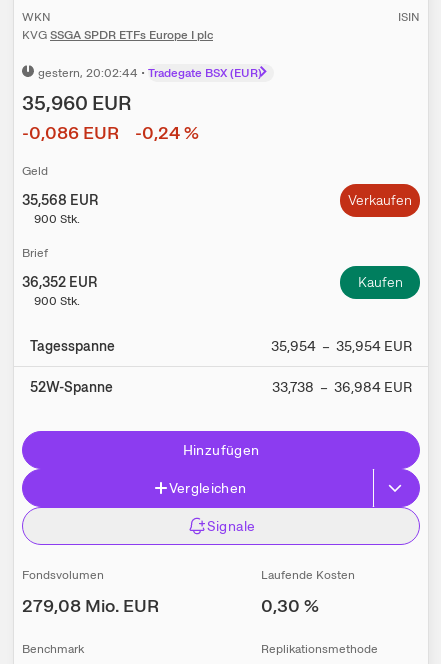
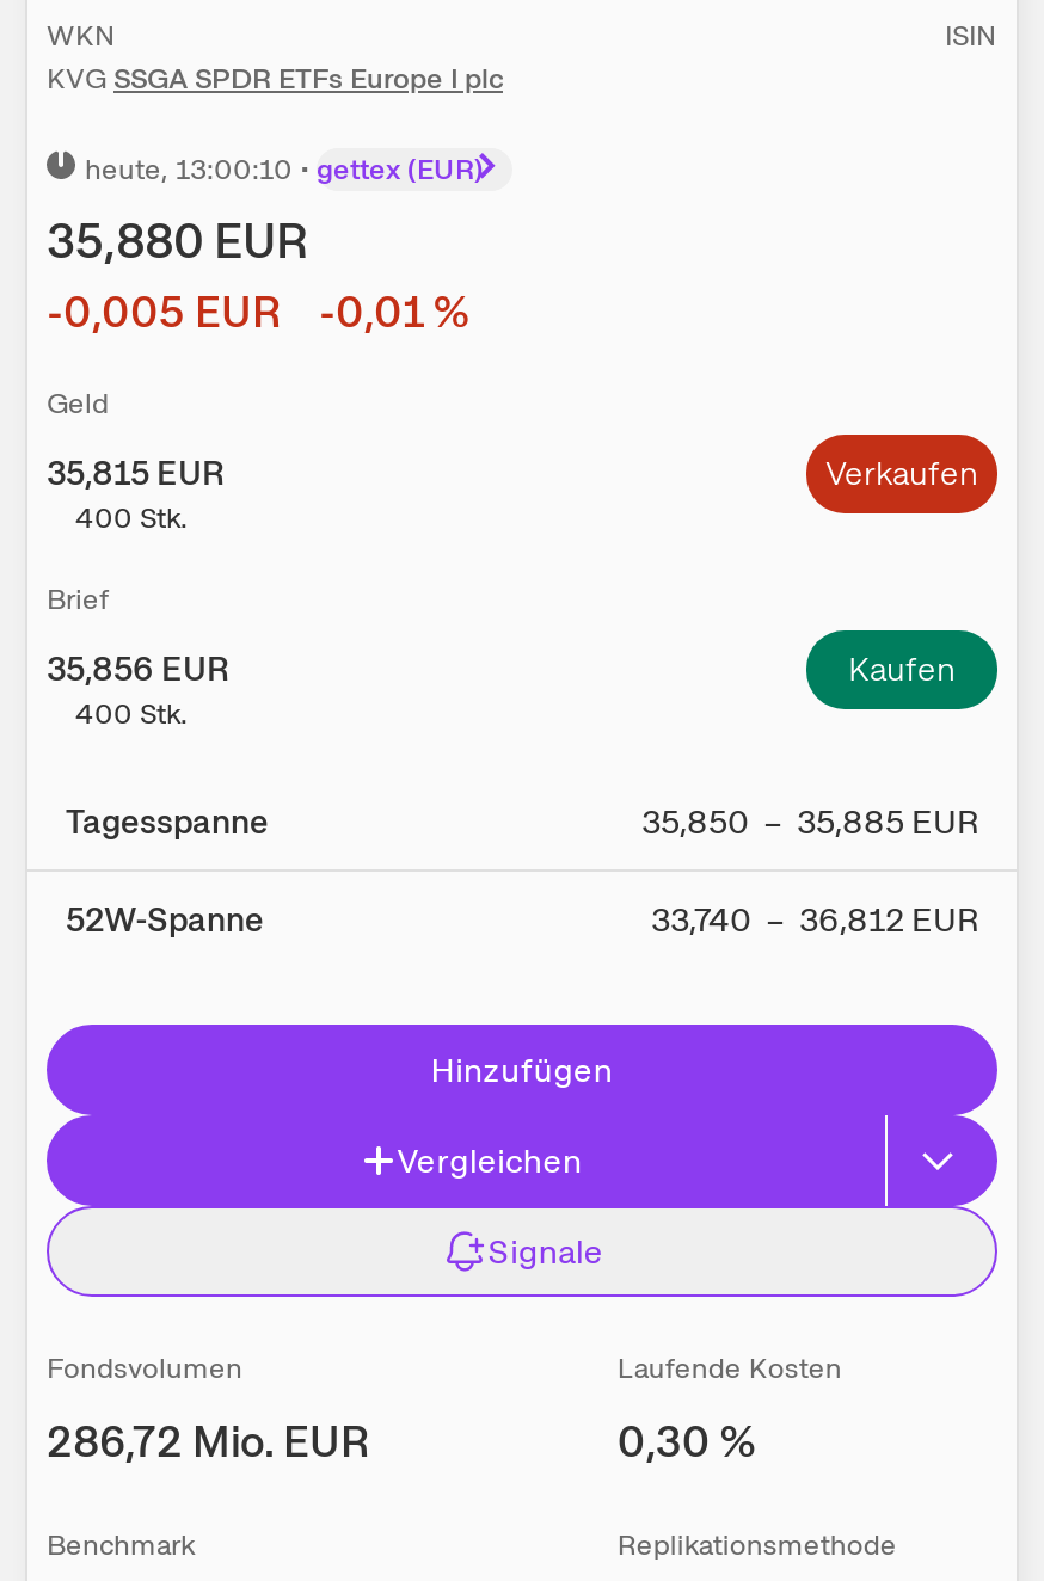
[22,65,262,144] gestern, 20:02:44 • Tradegate BSX (EUR) | 35,960 EUR | -0,086 EUR | -0,24 % -> [47,151,484,340] heute, 13:00:10 • gettex (EUR) | 35,880 EUR | -0,005 EUR | -0,01 %
[22,191,98,209] 35,568 EUR -> [47,452,223,495] 35,815 EUR
[34,211,80,227] 900 Stk. -> [75,500,188,538] 400 Stk.
[22,273,97,291] 36,352 EUR -> [47,648,228,691] 35,856 EUR
[34,293,80,309] 900 Stk. -> [75,695,188,734] 400 Stk.
[271,337,412,355] 35,954 – 35,954 EUR -> [641,801,978,844] 35,850 – 35,885 EUR
[272,378,412,396] 33,738 – 36,984 EUR -> [651,898,978,941] 33,740 – 36,812 EUR
[22,594,159,617] 279,08 Mio. EUR -> [47,1414,369,1469] 286,72 Mio. EUR

